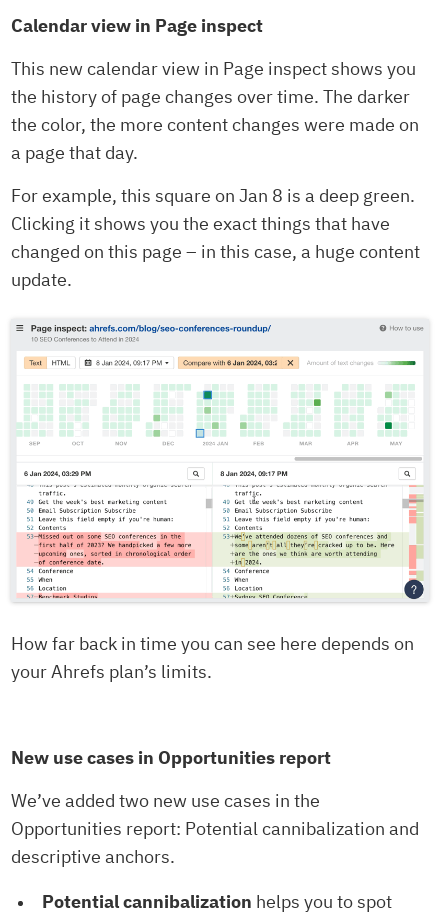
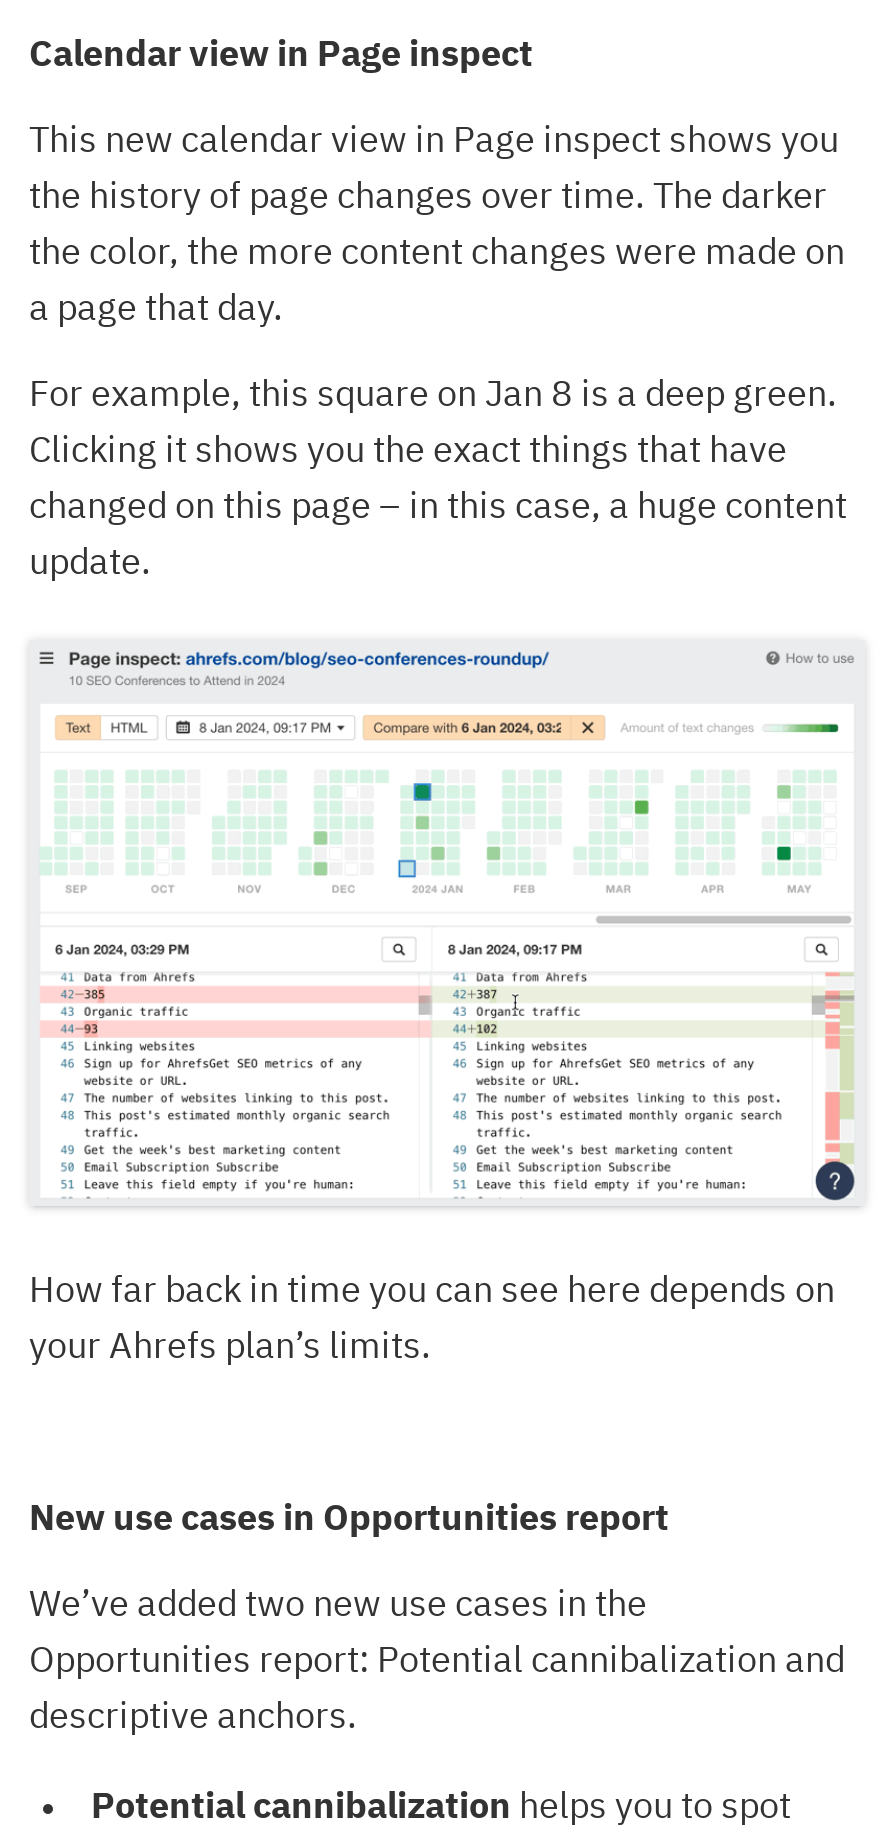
[16,485,423,599] [image] -> [39,972,853,1198] [image]

